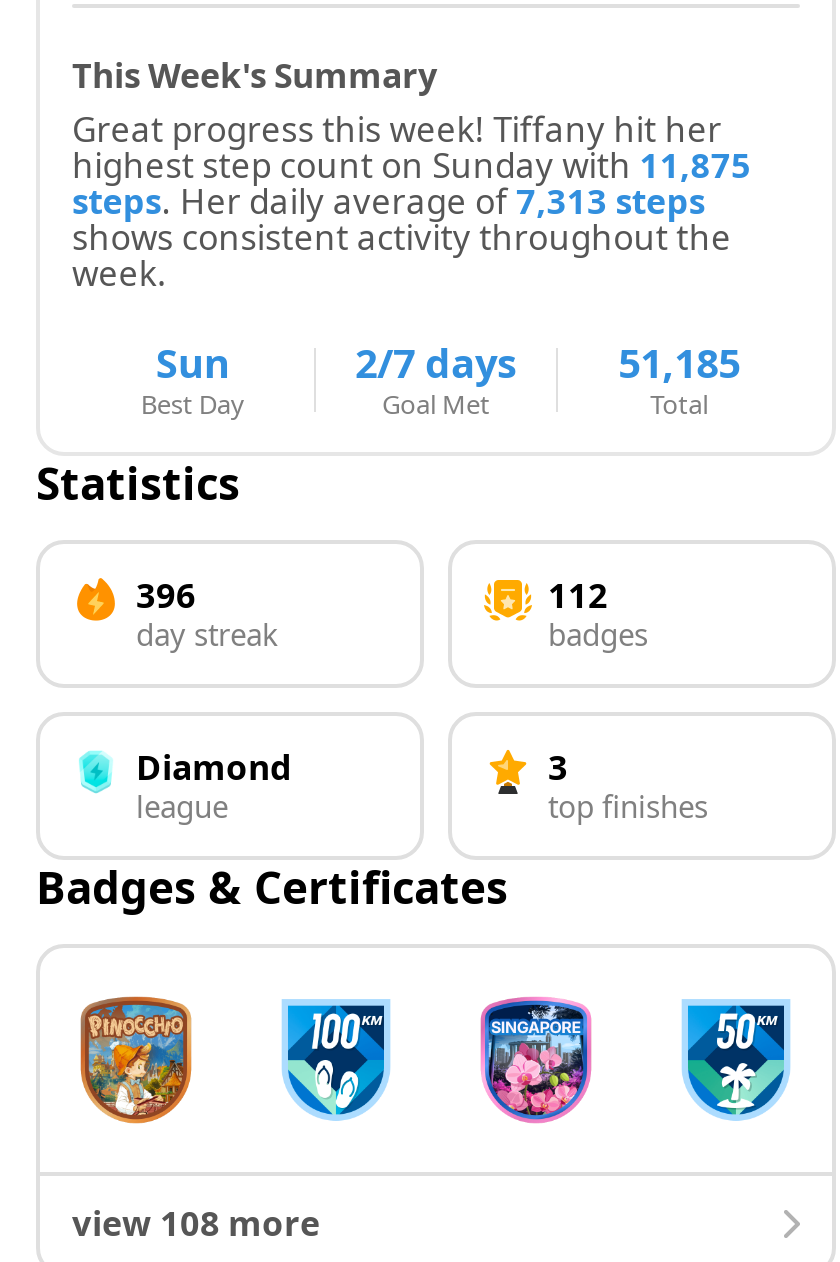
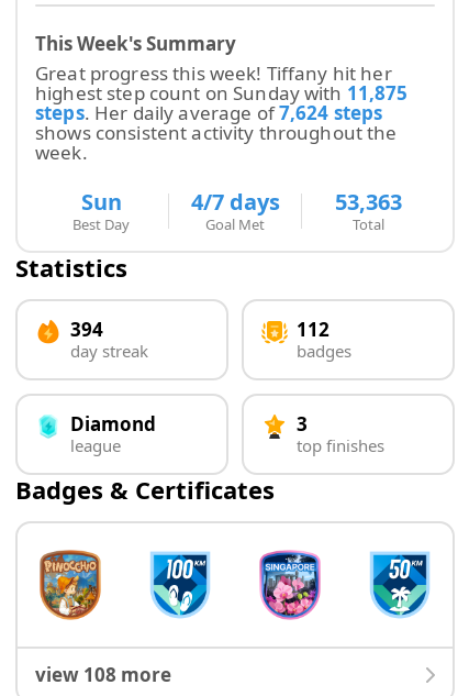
[72,178,705,224] steps.Herdaily average of7,313steps -> [35,100,383,125] steps.Herdaily average of7,624steps
[355,336,517,390] 2/7 days -> [191,187,280,217] 4/7 days
[618,336,740,390] 51,185 -> [335,187,402,217] 53,363
[136,572,196,618] 396 -> [70,317,103,342] 394

